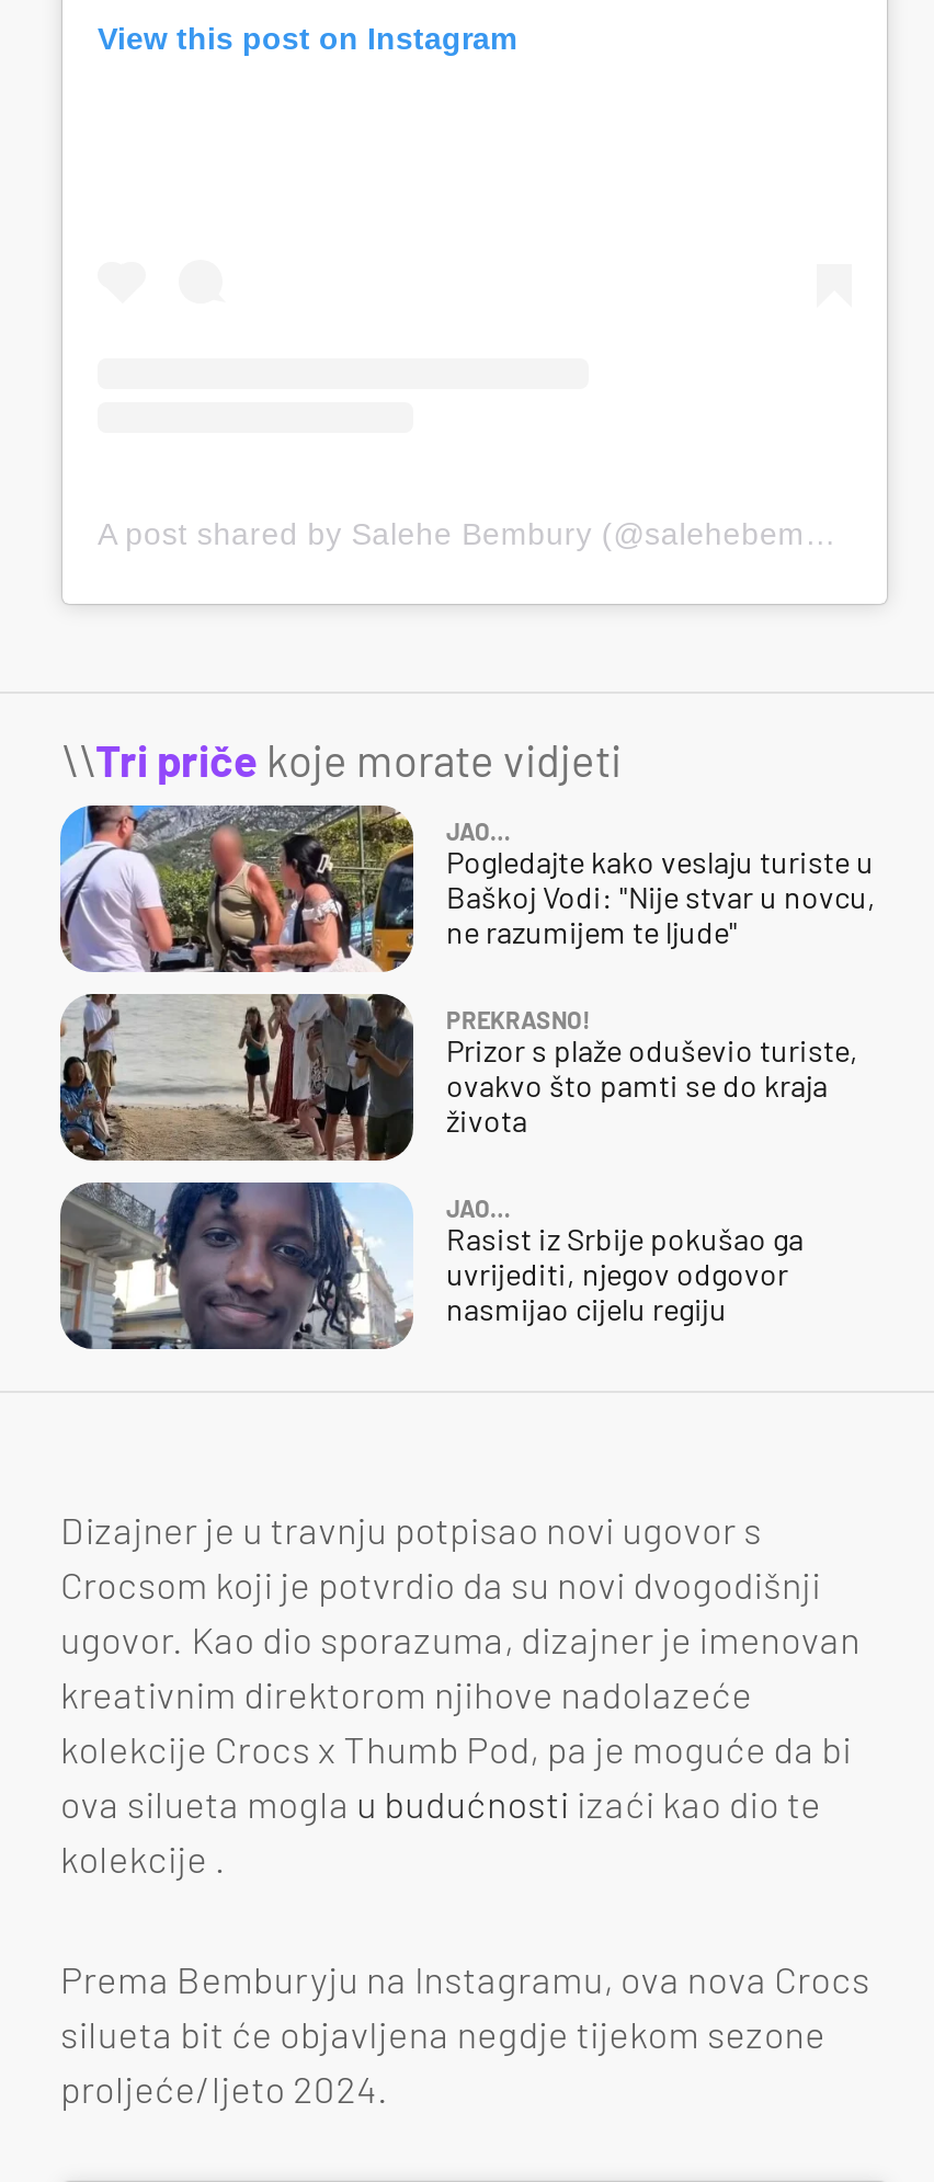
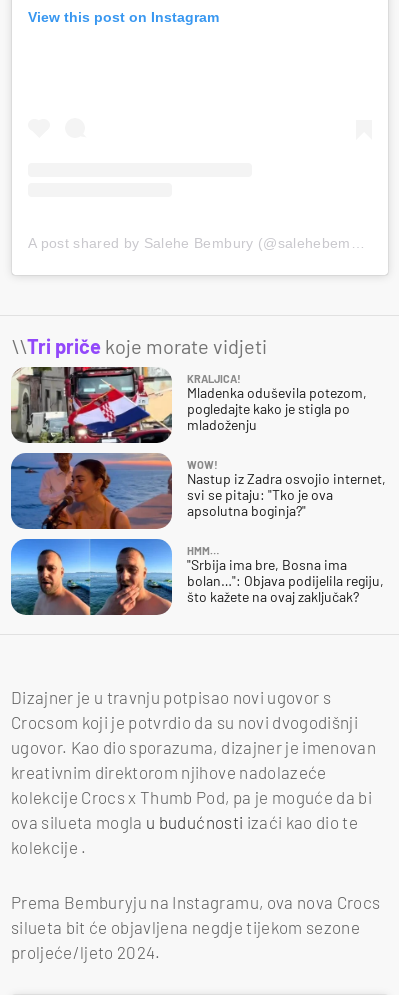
[58,803,876,974] [image] | JAO… | Pogledajte kako veslaju turiste u | Baškoj Vodi: "Nije stvar u novcu, | ne razumijem te ljude" -> [10,366,367,444] [image] | KRALJICA! | Mladenka oduševila potezom, | pogledajte kako je stigla po | mladoženju
[58,992,858,1163] [image] | PREKRASNO! | Prizor s plaže oduševio turiste, | ovakvo što pamti se do kraja | života -> [10,452,386,530] [image] | WOW! | Nastup iz Zadra osvojio internet, | svi se pitaju: "Tko je ova | apsolutna boginja?"
[58,1180,804,1351] [image] | JAO… | Rasist iz Srbije pokušao ga | uvrijediti, njegov odgovor | nasmijao cijelu regiju -> [10,538,384,616] [image] | HMM… | "Srbija ima bre, Bosna ima | bolan…": Objava podijelila regiju, | što kažete na ovaj zaključak?

